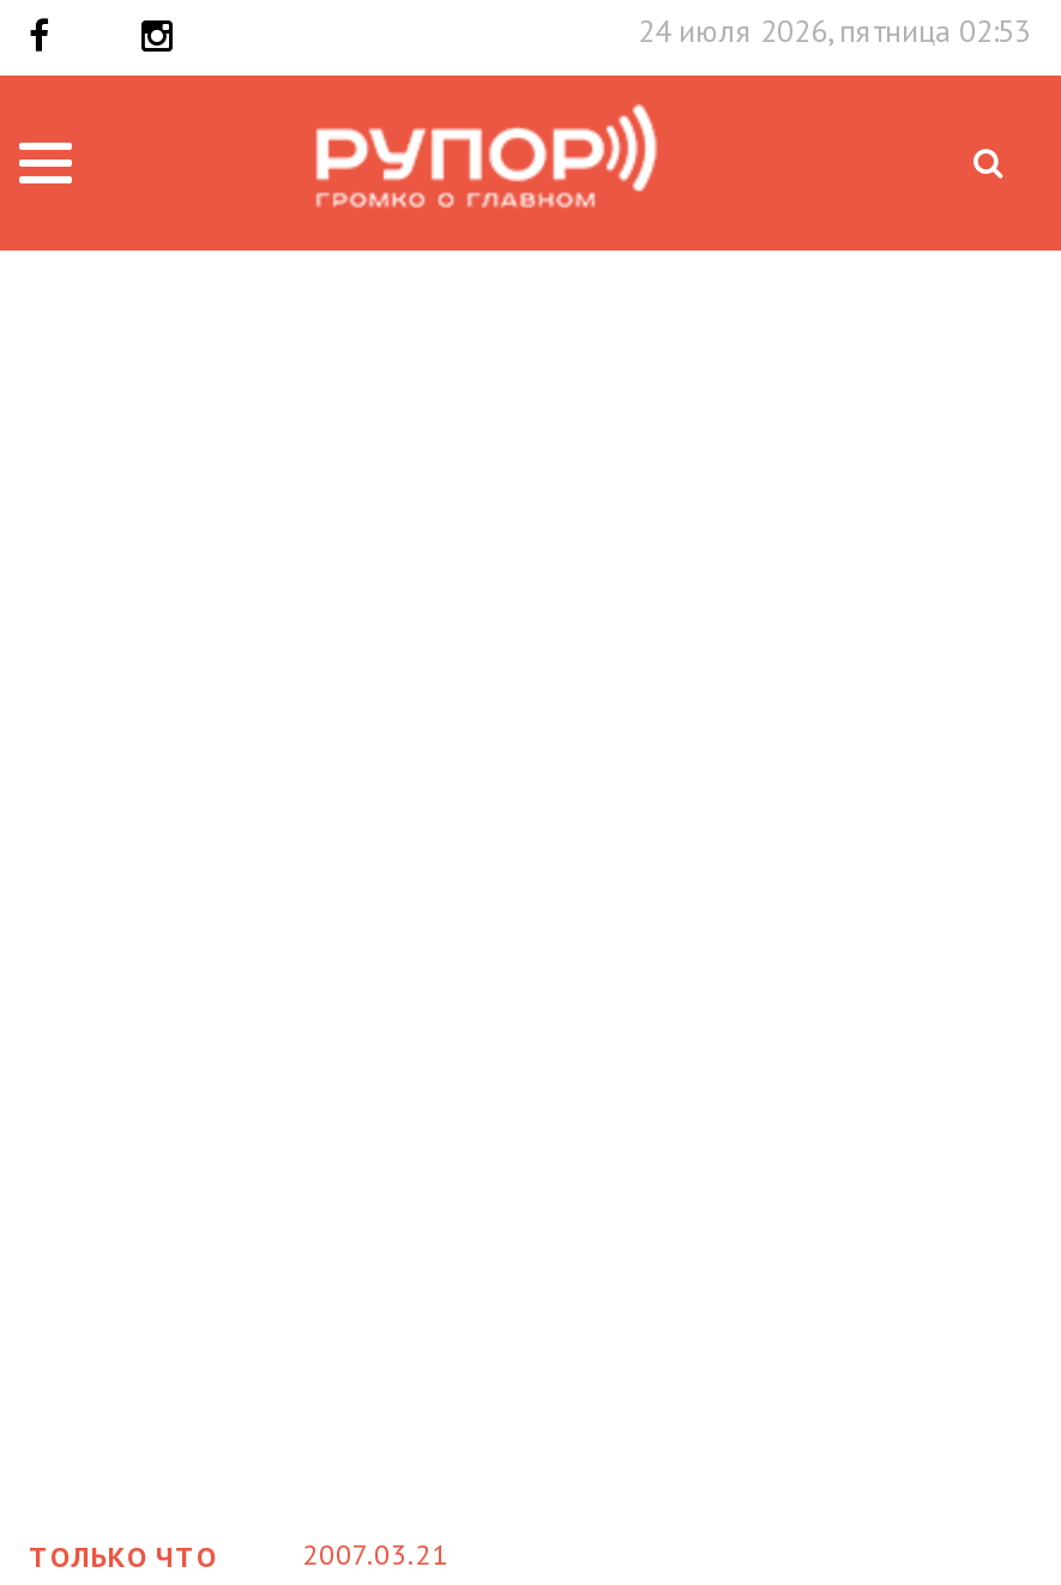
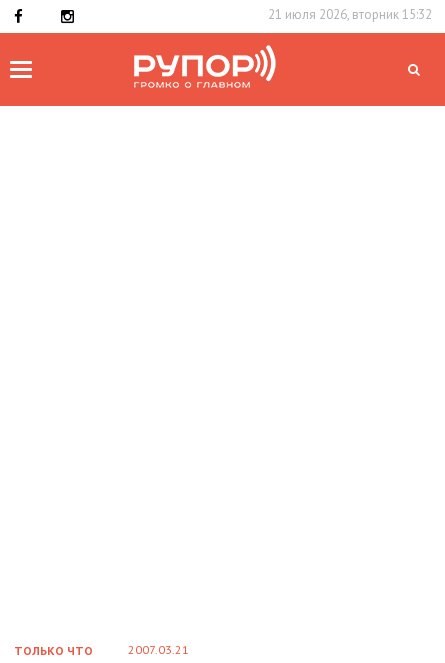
[638,11,1031,52] 24 июля 2026, пятница 02:53 -> [268,6,432,23] 21 июля 2026, вторник 15:32

